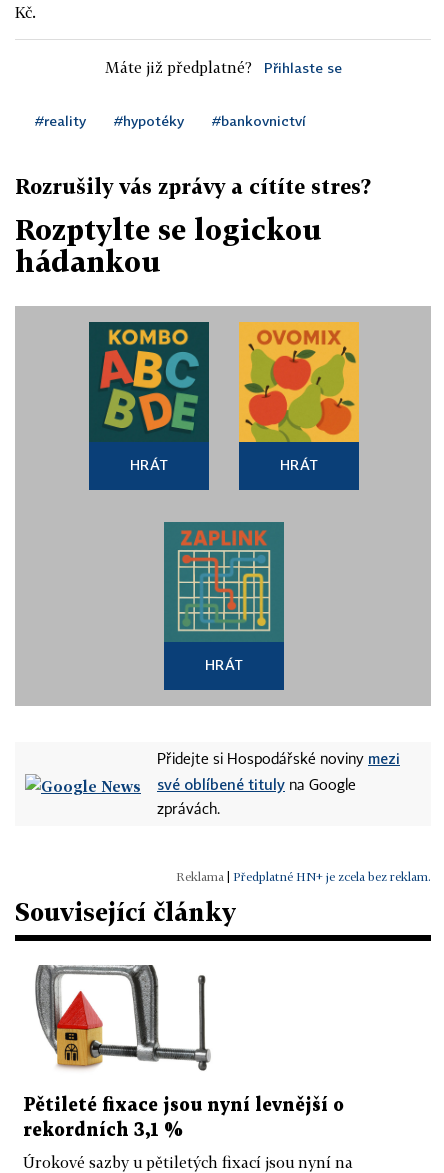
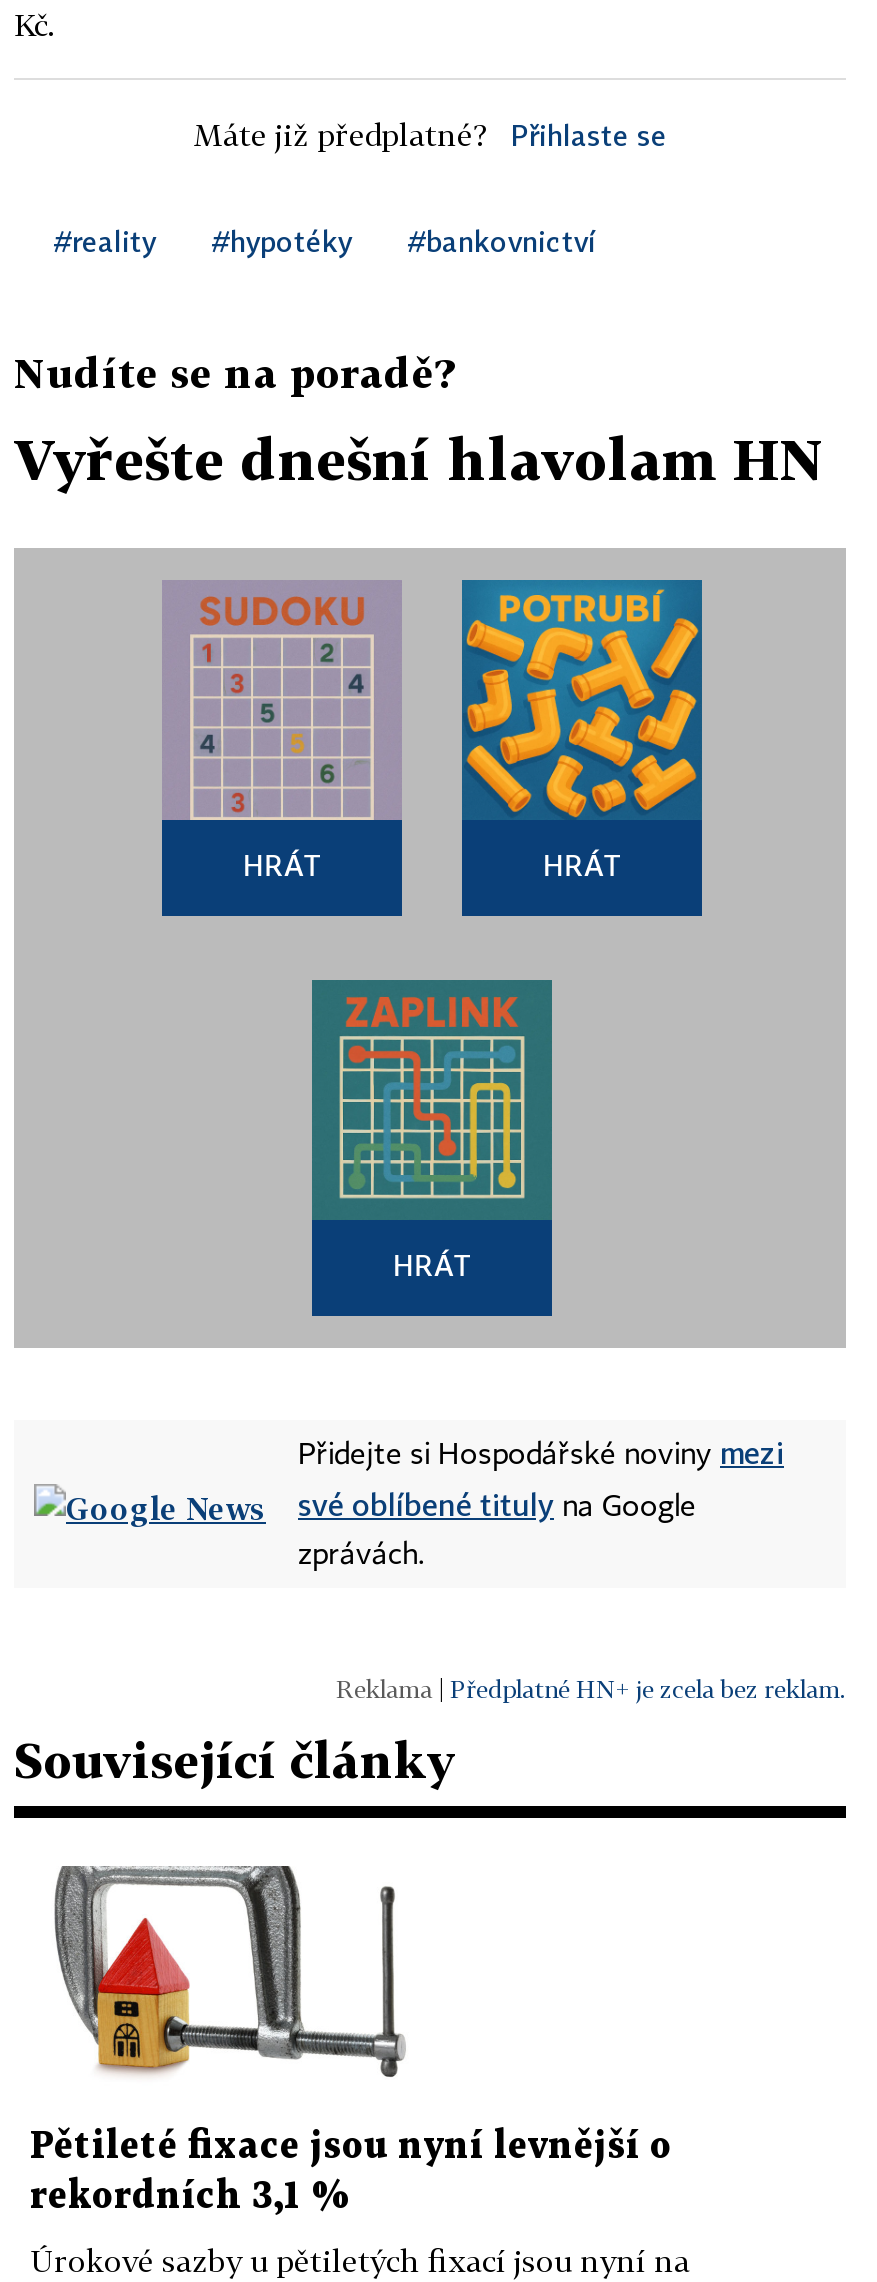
[15,174,371,198] Rozrušily vás zprávy a cítíte stres? -> [14,348,454,396] Nudíte se na poradě?
[15,213,322,278] Rozptylte se logickou | hádankou -> [14,426,824,492] Vyřešte dnešní hlavolam HN
[88,321,210,442] [image] -> [162,580,402,822] [image]
[238,321,360,443] [image] -> [460,578,704,820] [image]

